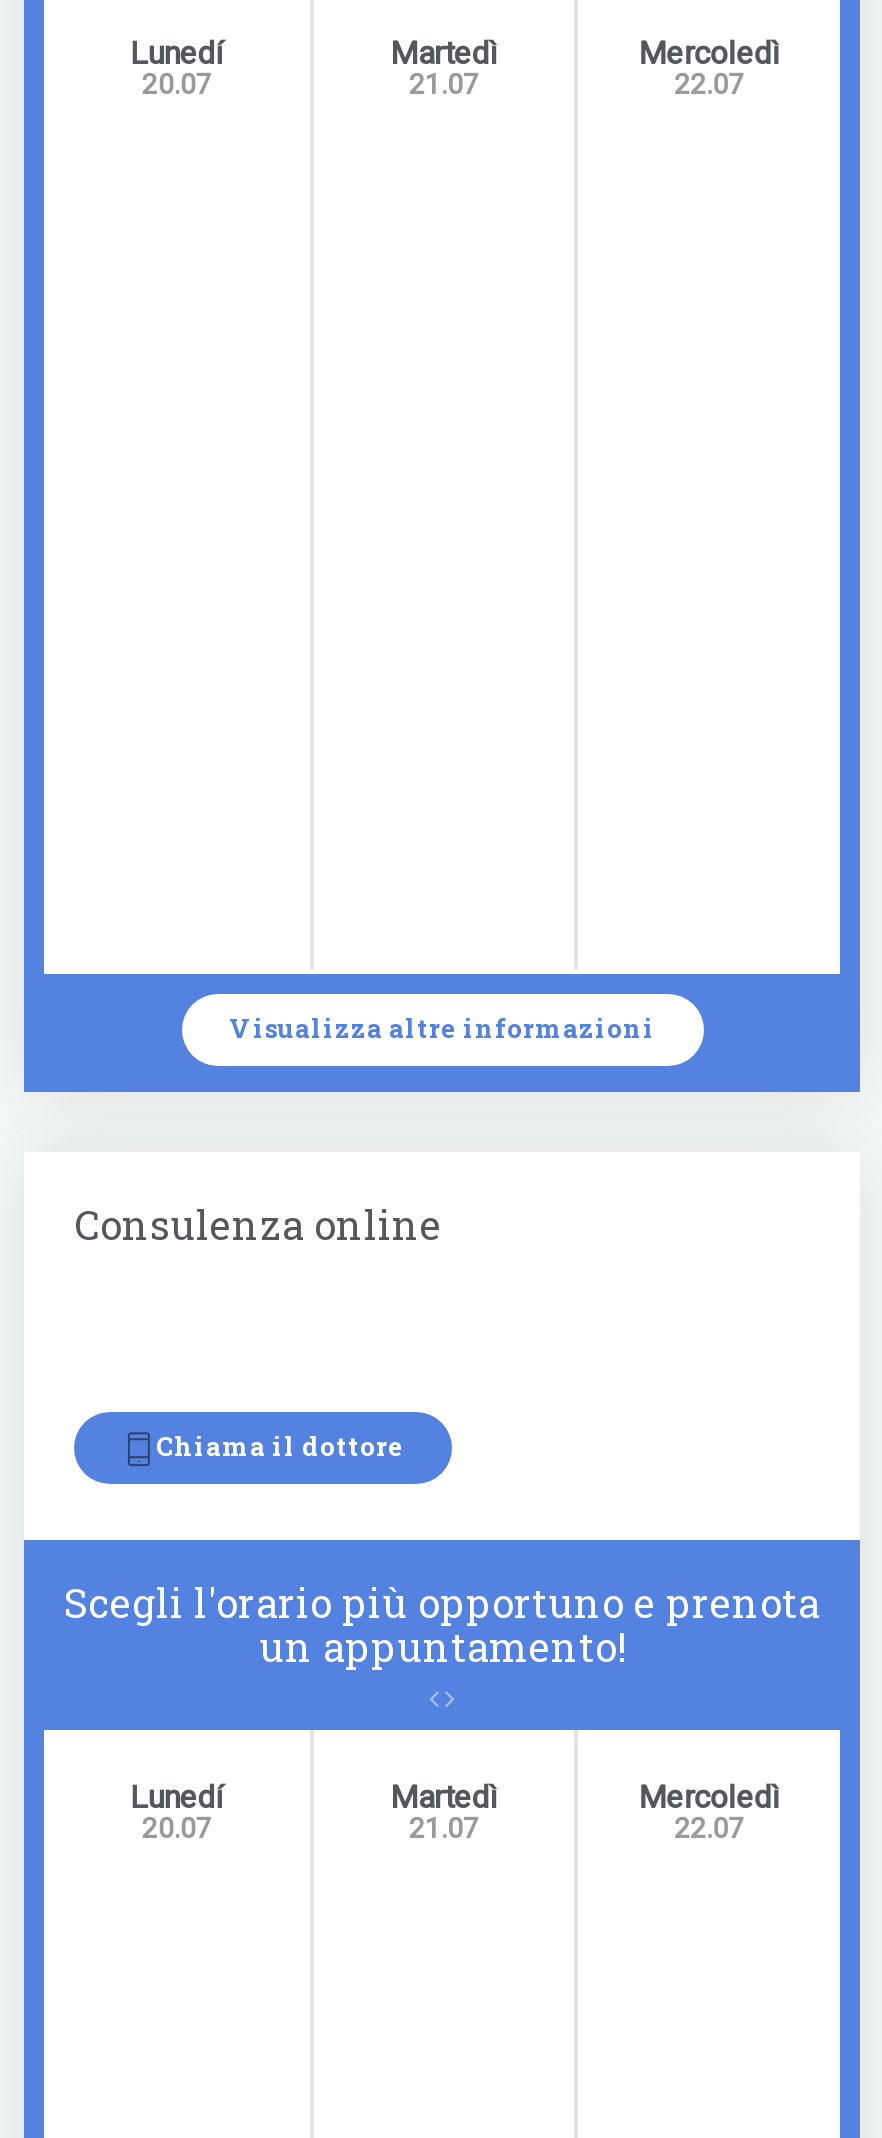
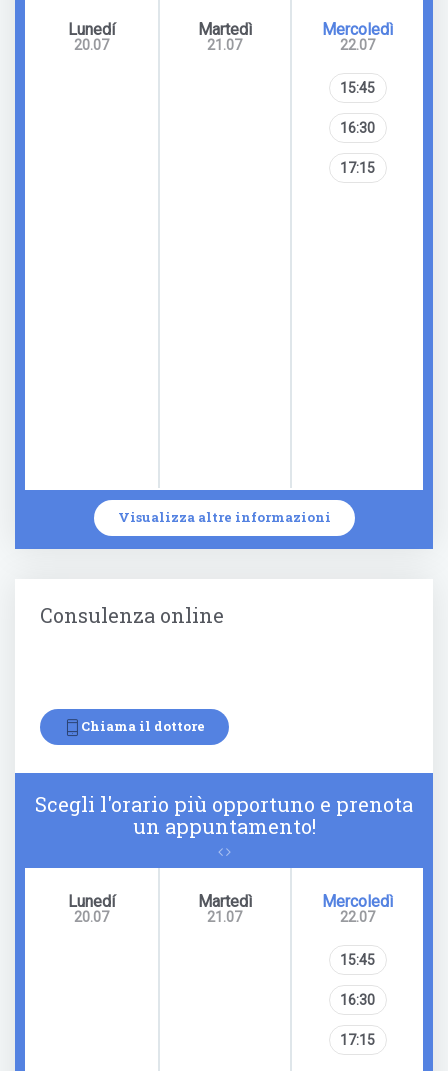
none -> [340,79,375,175] 15:45 | 16:30 | 17:15
none -> [340,951,375,1047] 15:45 | 16:30 | 17:15

